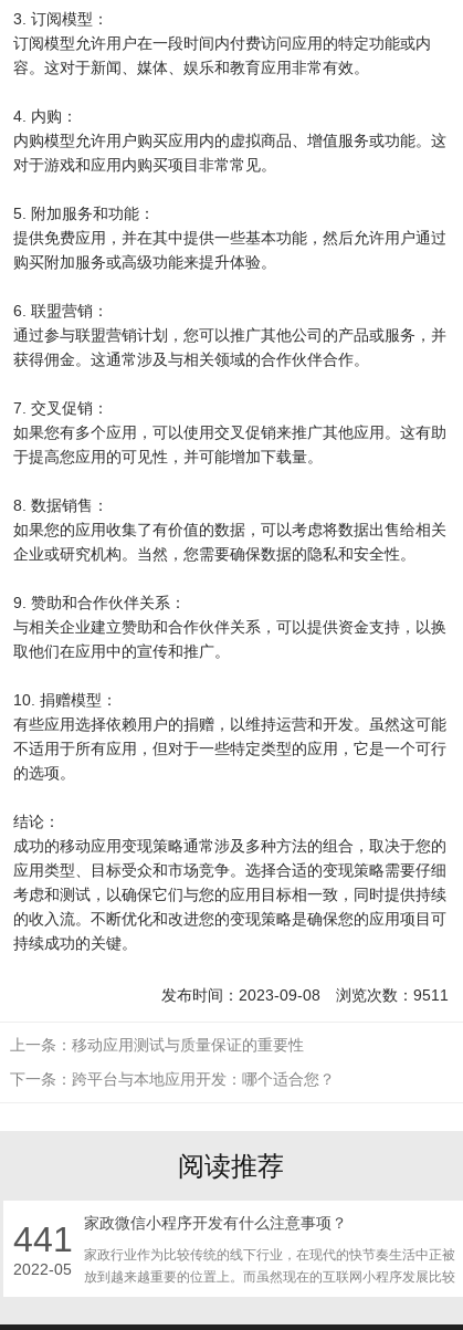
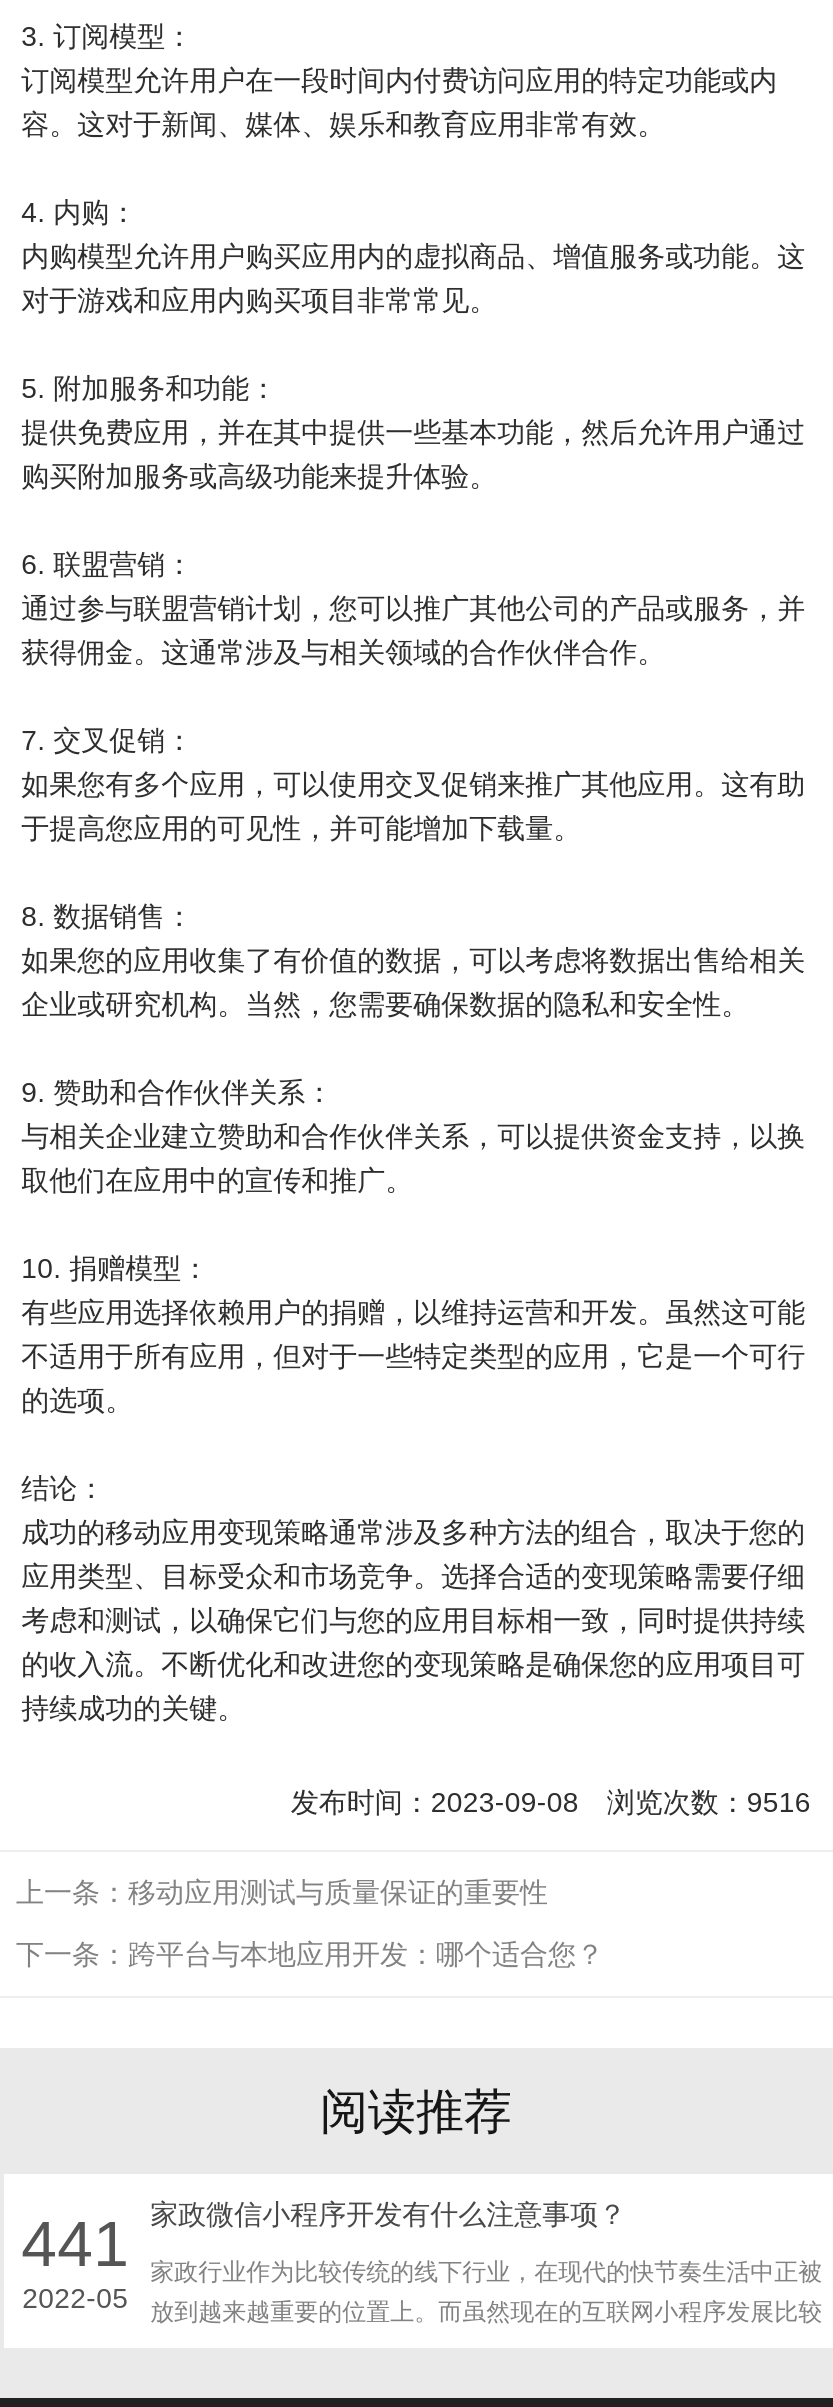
[162,986,449,1004] 发布时间：2023-09-08 浏览次数：9511 -> [291,1786,811,1818] 发布时间：2023-09-08 浏览次数：9516

